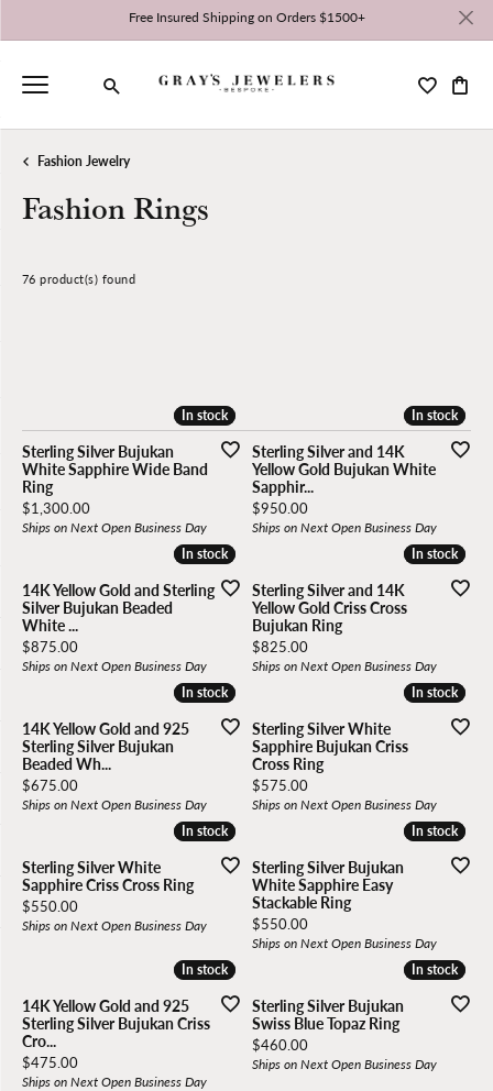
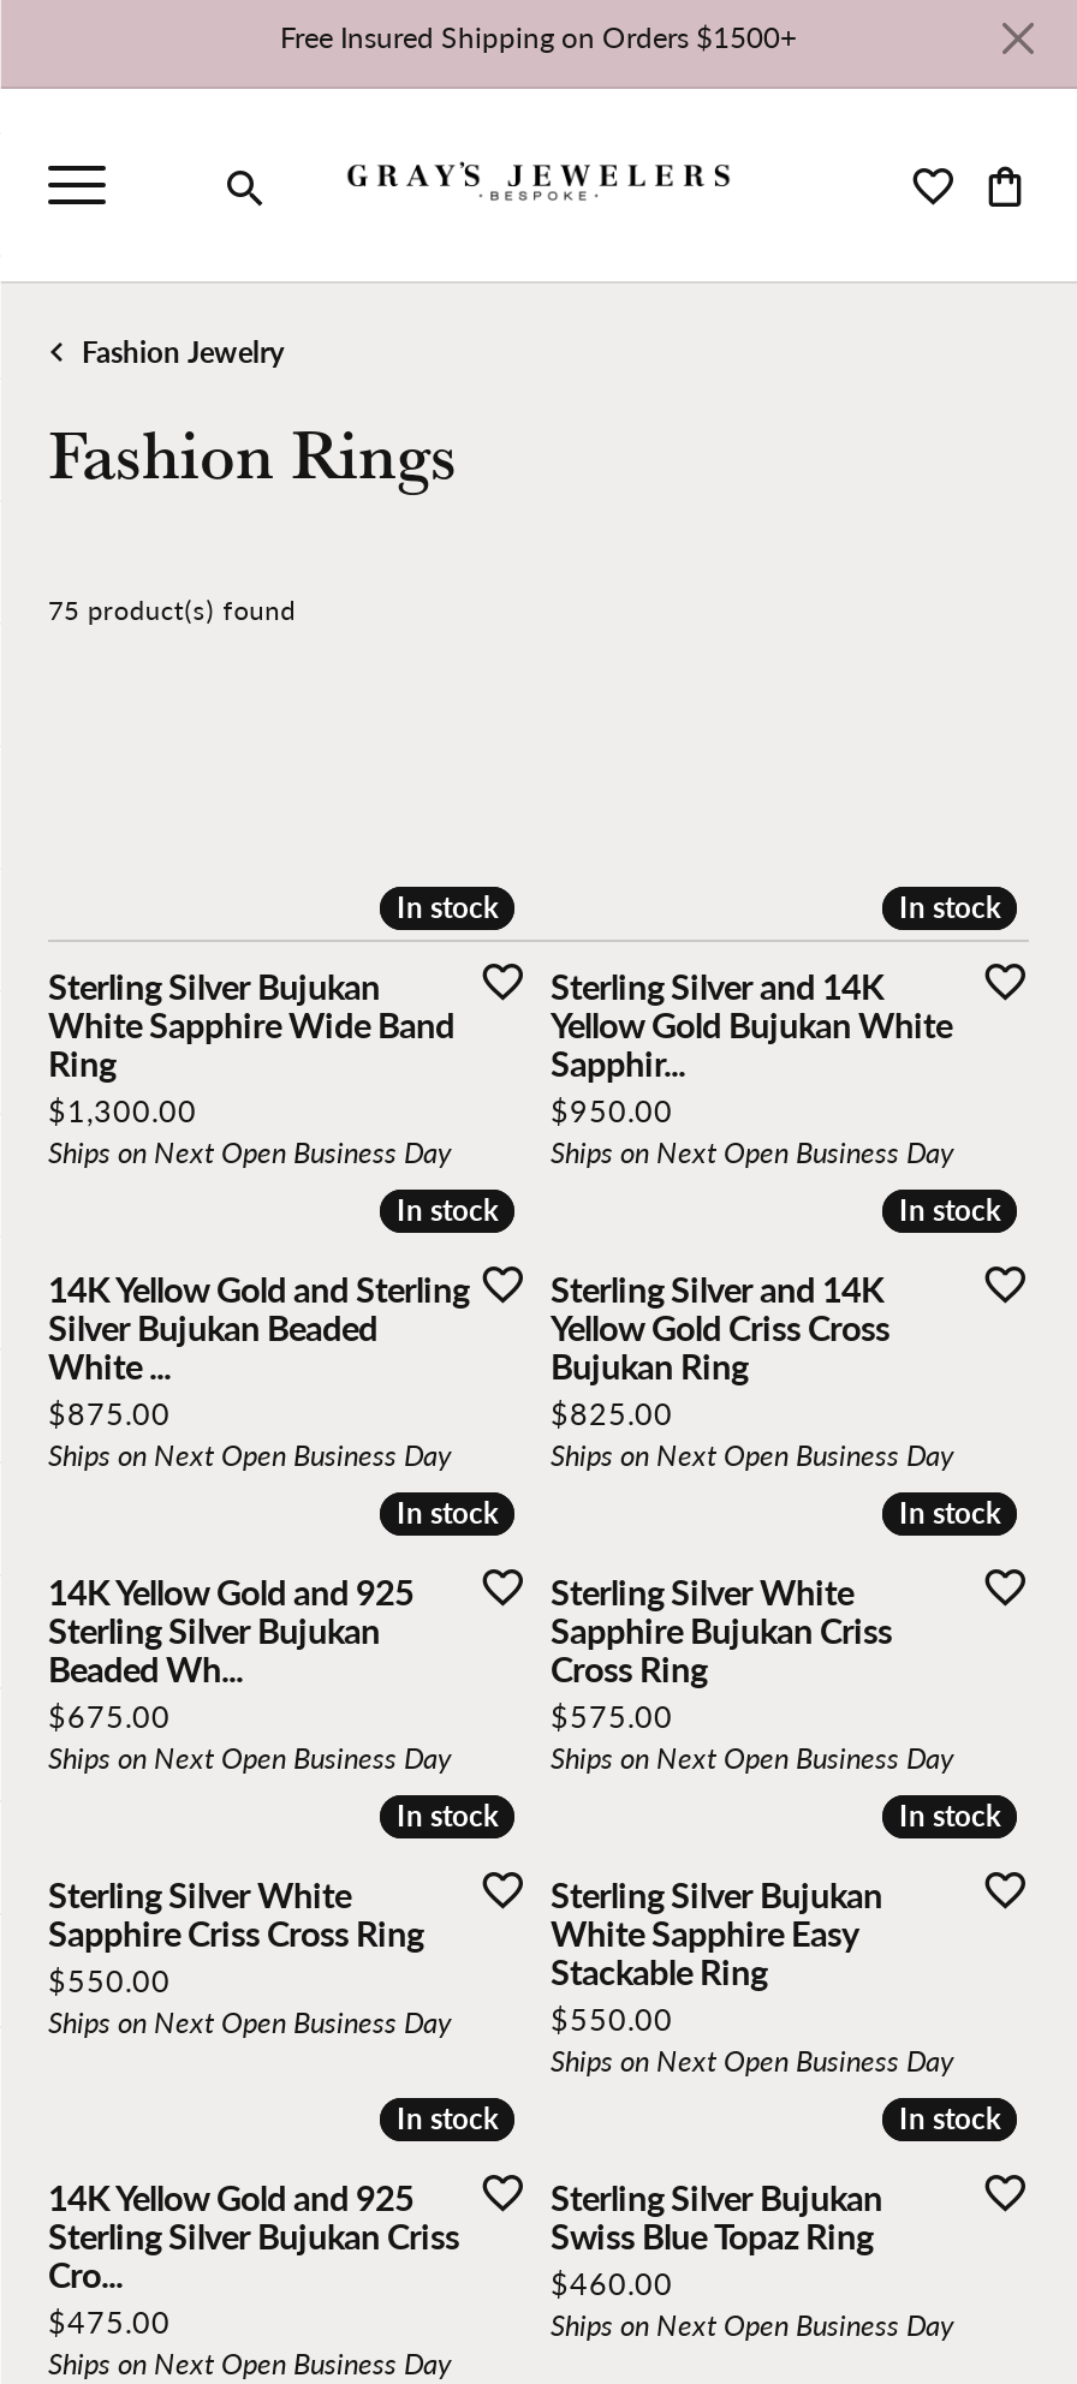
[22,271,135,287] 76 product(s) found -> [48,591,296,627] 75 product(s) found

